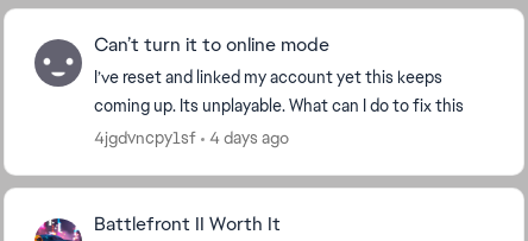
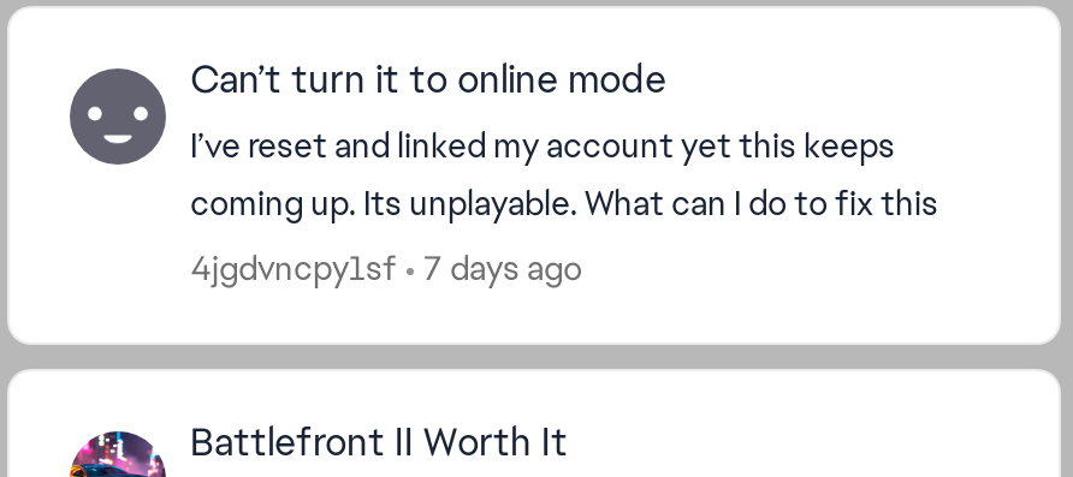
[94,127,289,148] 4jgdvncpy1sf 4 days ago -> [190,246,582,290] 4jgdvncpy1sf 7 days ago

